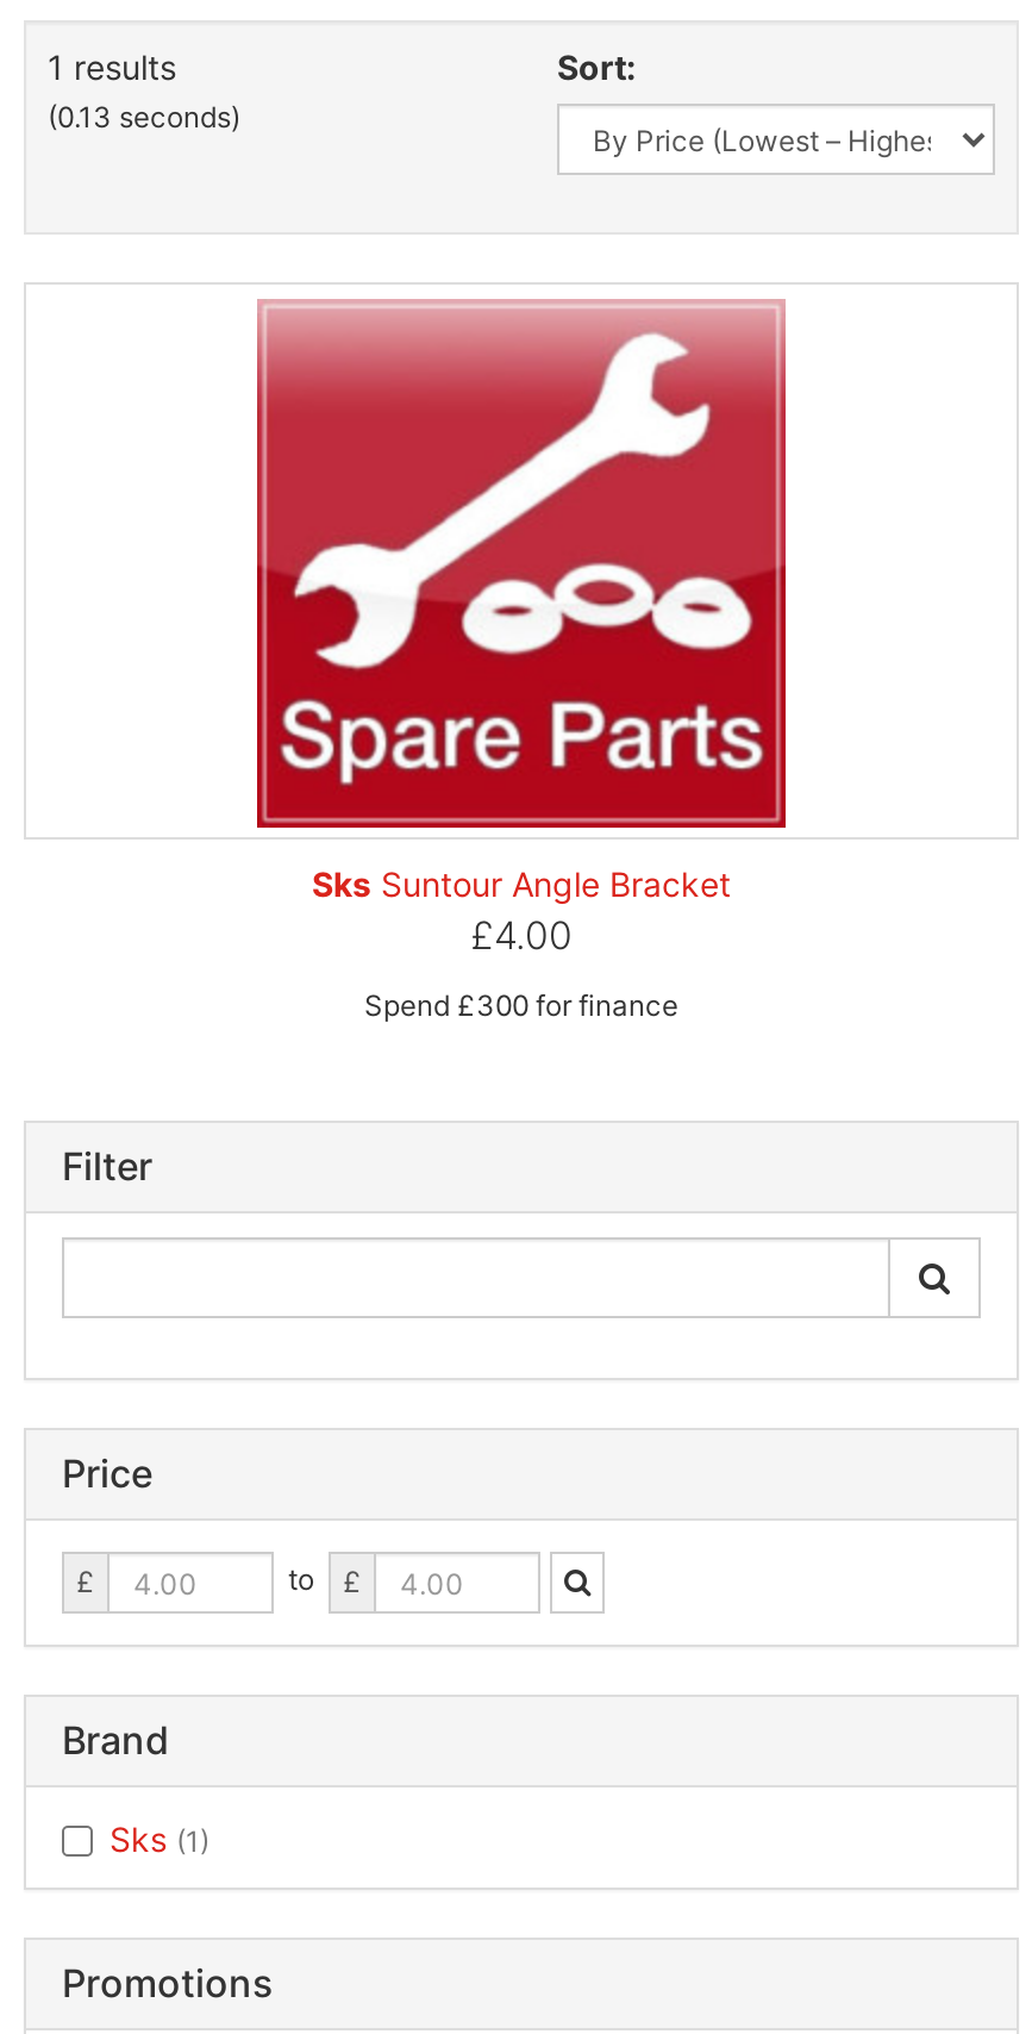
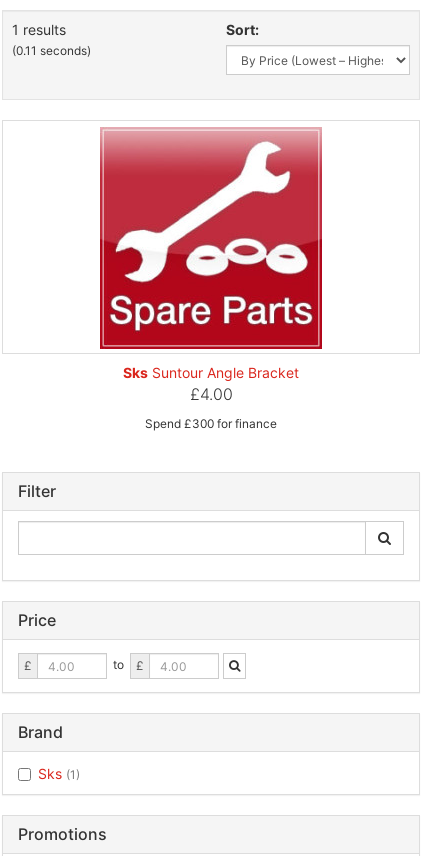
[48,100,240,136] (0.13 seconds) -> [12,43,91,58] (0.11 seconds)

